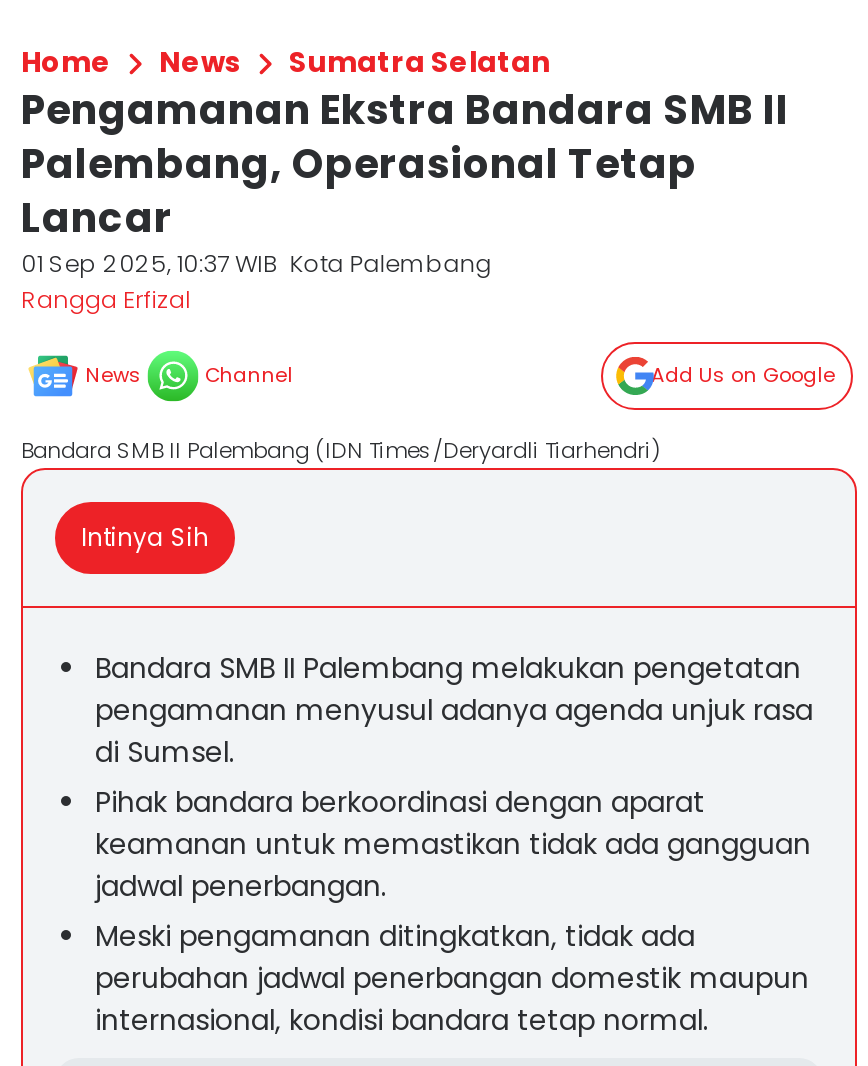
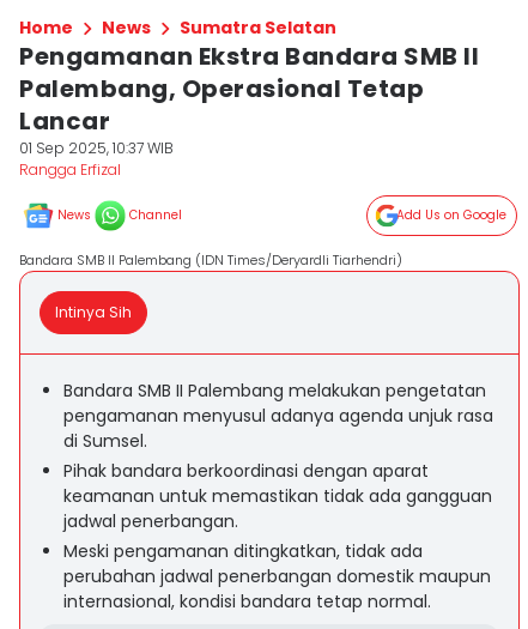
[21,246,491,280] 01 Sep 2025, 10:37 WIB Kota Palembang -> [19,138,174,158] 01 Sep 2025, 10:37 WIB

